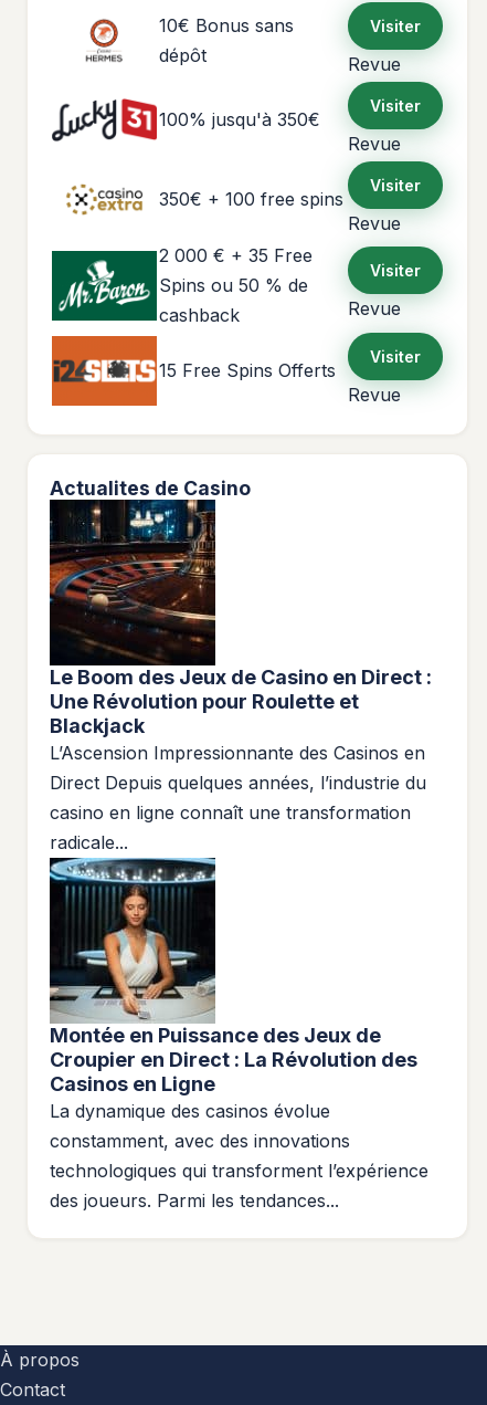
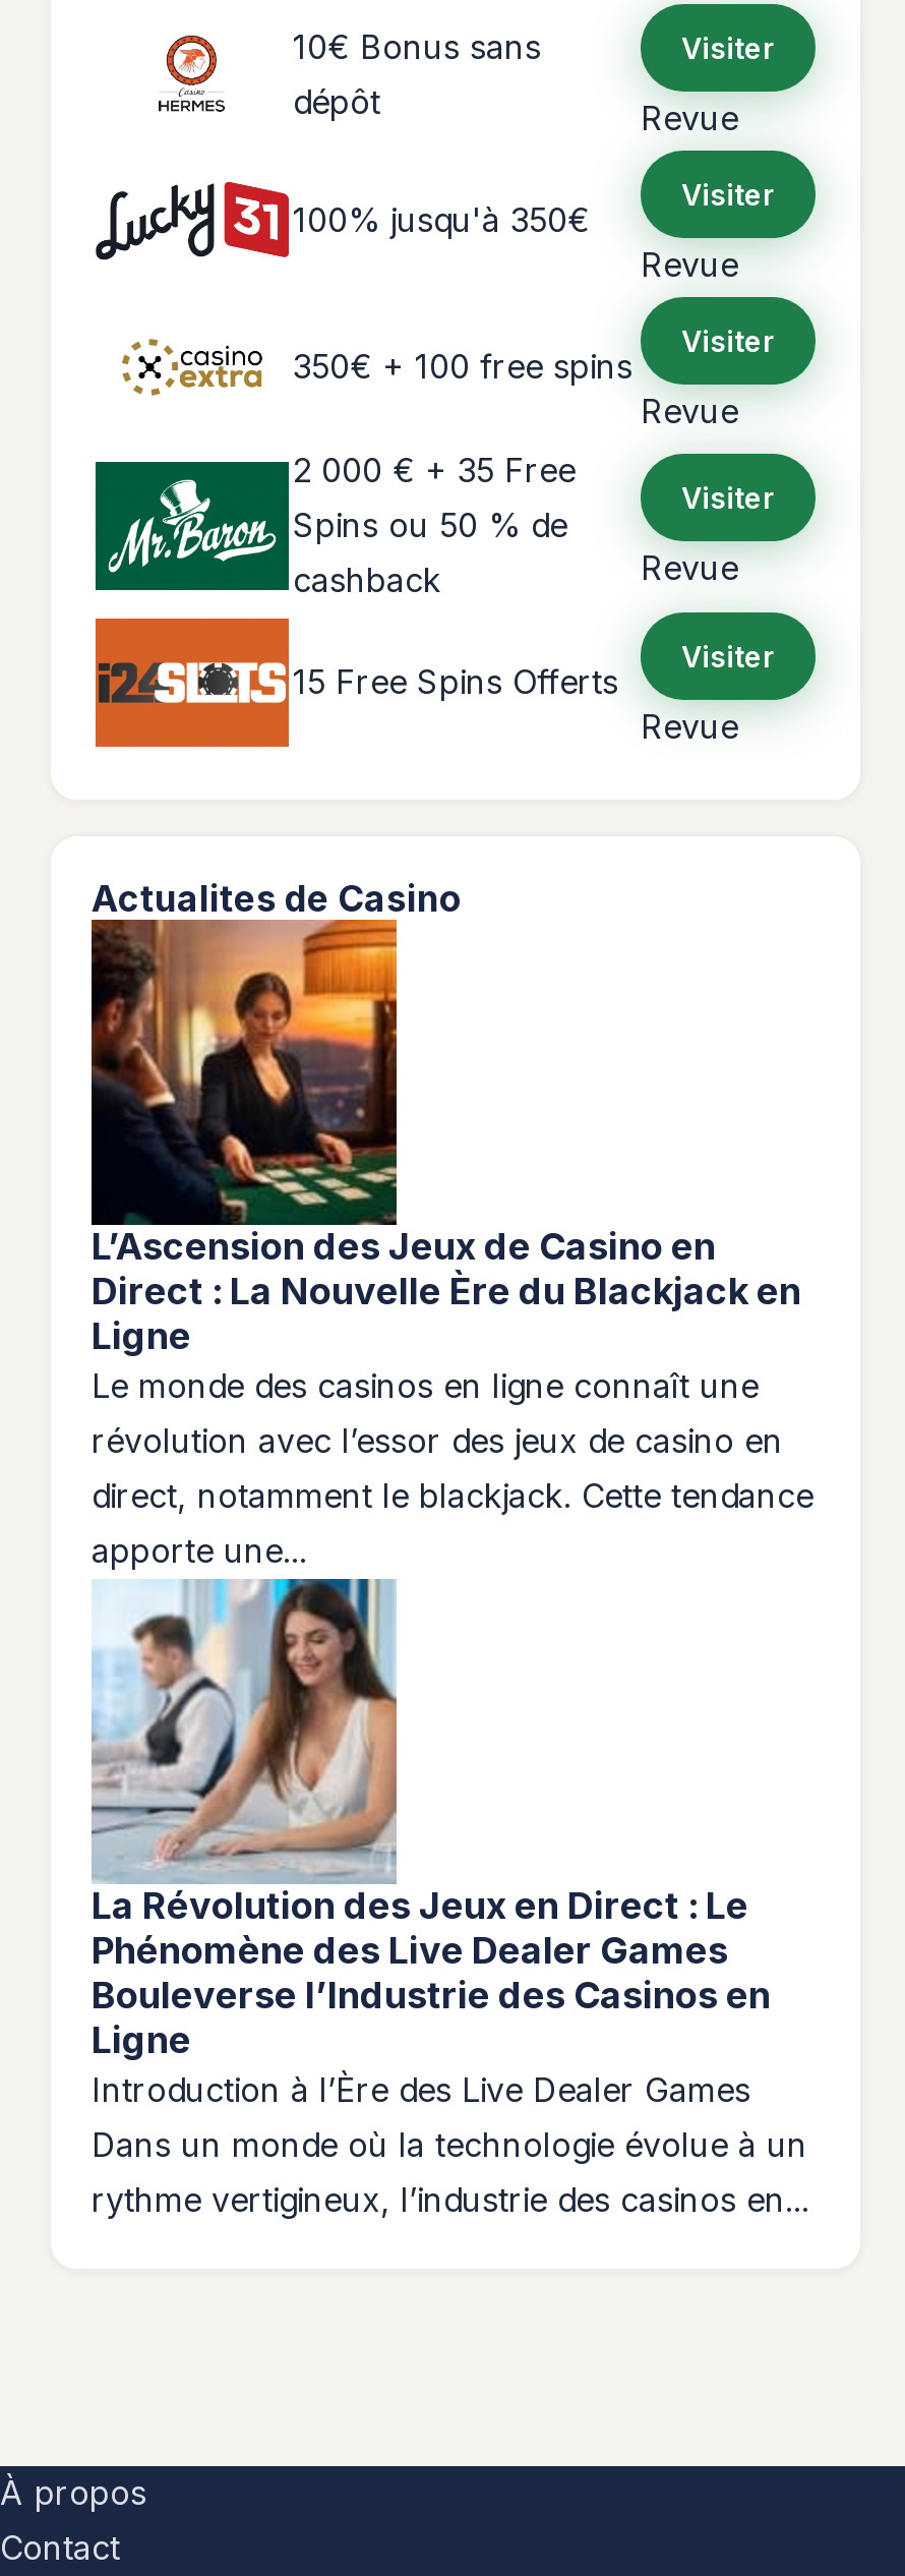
[49,503,432,853] [image] | Le Boom des Jeux de Casino en Direct : | Une Révolution pour Roulette et | Blackjack | L’Ascension Impressionnante des Casinos en | Direct Depuis quelques années, l’industrie du | casino en ligne connaît une transformation | radicale... -> [92,926,813,1571] [image] | L’Ascension des Jeux de Casino en | Direct : La Nouvelle Ère du Blackjack en | Ligne | Le monde des casinos en ligne connaît une | révolution avec l’essor des jeux de casino en | direct, notamment le blackjack. Cette tendance | apporte une...
[49,858,428,1212] [image] | Montée en Puissance des Jeux de | Croupier en Direct : La Révolution des | Casinos en Ligne | La dynamique des casinos évolue | constamment, avec des innovations | technologiques qui transforment l’expérience | des joueurs. Parmi les tendances... -> [92,1577,809,2220] [image] | La Révolution des Jeux en Direct : Le | Phénomène des Live Dealer Games | Bouleverse l’Industrie des Casinos en | Ligne | Introduction à l’Ère des Live Dealer Games | Dans un monde où la technologie évolue à un | rythme vertigineux, l’industrie des casinos en...

